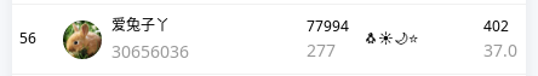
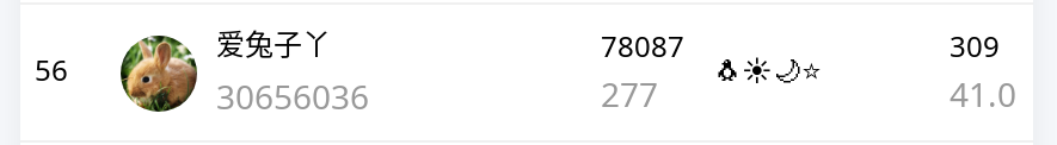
[307,16,349,36] 77994 -> [601,26,684,67] 78087
[483,16,509,36] 402 -> [950,26,1000,67] 309
[483,39,517,62] 37.0 -> [950,71,1016,116] 41.0

